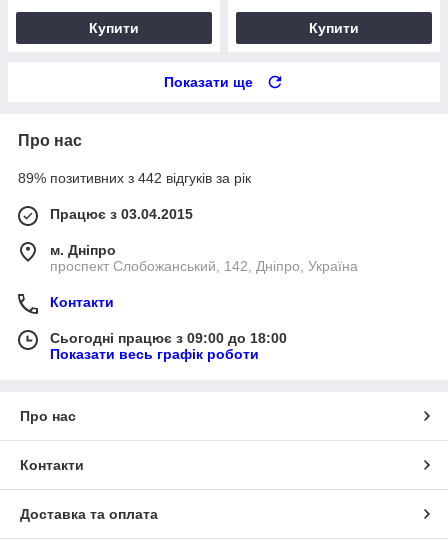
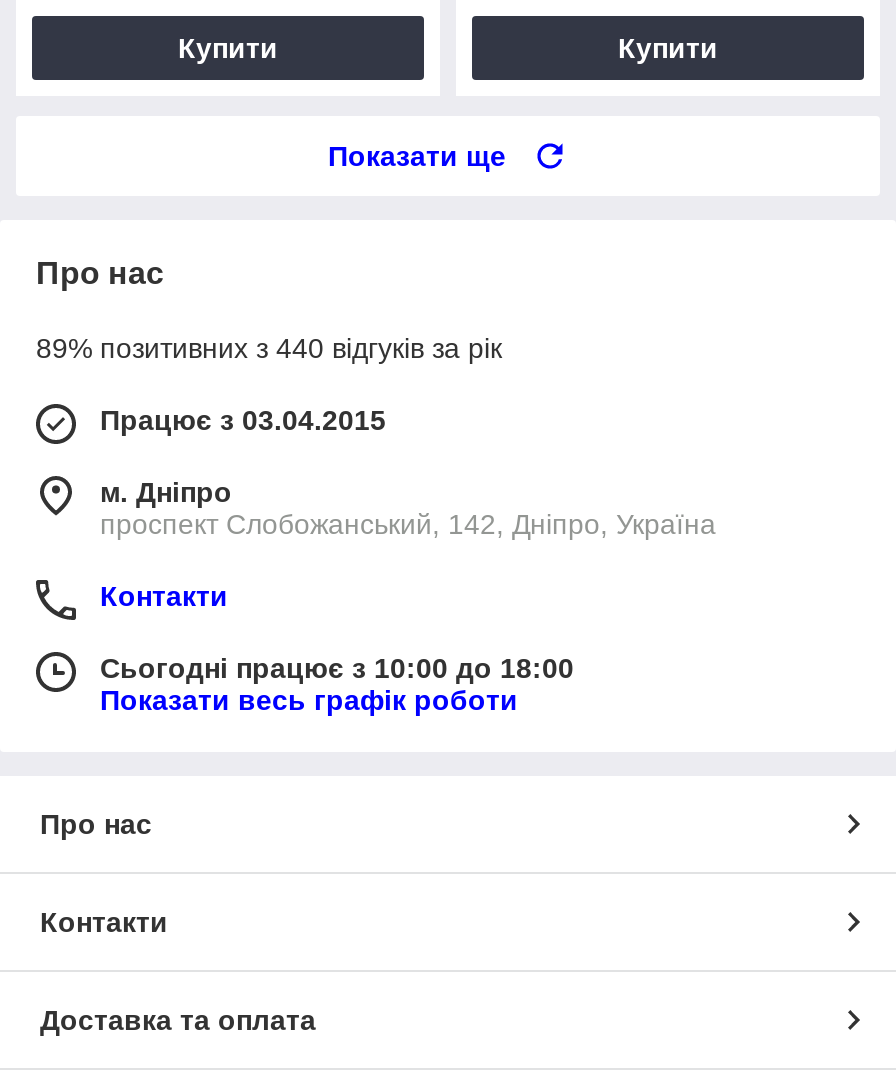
[18,170,251,186] 89% позитивних з 442 відгуків за рік -> [36,332,502,364] 89% позитивних з 440 відгуків за рік
[50,330,287,346] Сьогодні працює з 09:00 до 18:00 -> [100,652,574,684] Сьогодні працює з 10:00 до 18:00

